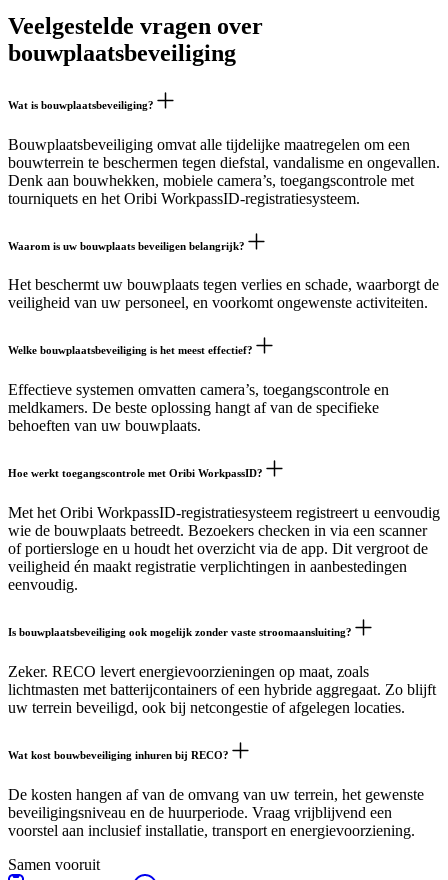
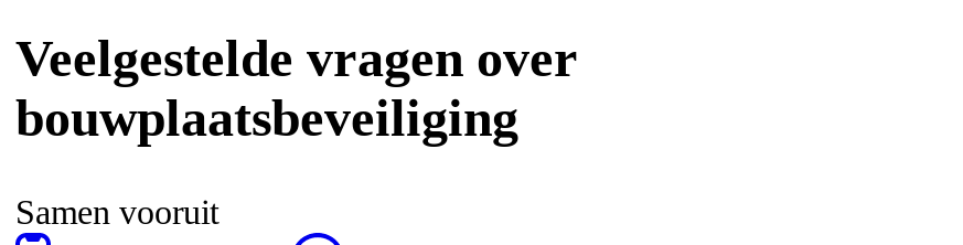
[8,99,440,839] Wat is bouwplaatsbeveiliging? | Bouwplaatsbeveiliging omvat alle tijdelijke maatregelen om een | bouwterrein te beschermen tegen diefstal, vandalisme en ongevallen. | Denk aan bouwhekken, mobiele camera’s, toegangscontrole met | tourniquets en het Oribi WorkpassID-registratiesysteem. | Waarom is uw bouwplaats beveiligen belangrijk? | Het beschermt uw bouwplaats tegen verlies en schade, waarborgt de | veiligheid van uw personeel, en voorkomt ongewenste activiteiten. | Welke bouwplaatsbeveiliging is het meest effectief? | Effectieve systemen omvatten camera’s, toegangscontrole en | meldkamers. De beste oplossing hangt af van de specifieke | behoeften van uw bouwplaats. | Hoe werkt toegangscontrole met Oribi WorkpassID? | Met het Oribi WorkpassID-registratiesysteem registreert u eenvoudig | wie de bouwplaats betreedt. Bezoekers checken in via een scanner | of portiersloge en u houdt het overzicht via de app. Dit vergroot de | veiligheid én maakt registratie verplichtingen in aanbestedingen | eenvoudig. | Is bouwplaatsbeveiliging ook mogelijk zonder vaste stroomaansluiting? | Zeker. RECO levert energievoorzieningen op maat, zoals | lichtmasten met batterijcontainers of een hybride aggregaat. Zo blijft | uw terrein beveiligd, ook bij netcongestie of afgelegen locaties. | Wat kost bouwbeveiliging inhuren bij RECO? | De kosten hangen af van de omvang van uw terrein, het gewenste | beveiligingsniveau en de huurperiode. Vraag vrijblijvend een | voorstel aan inclusief installatie, transport en energievoorziening. -> none

